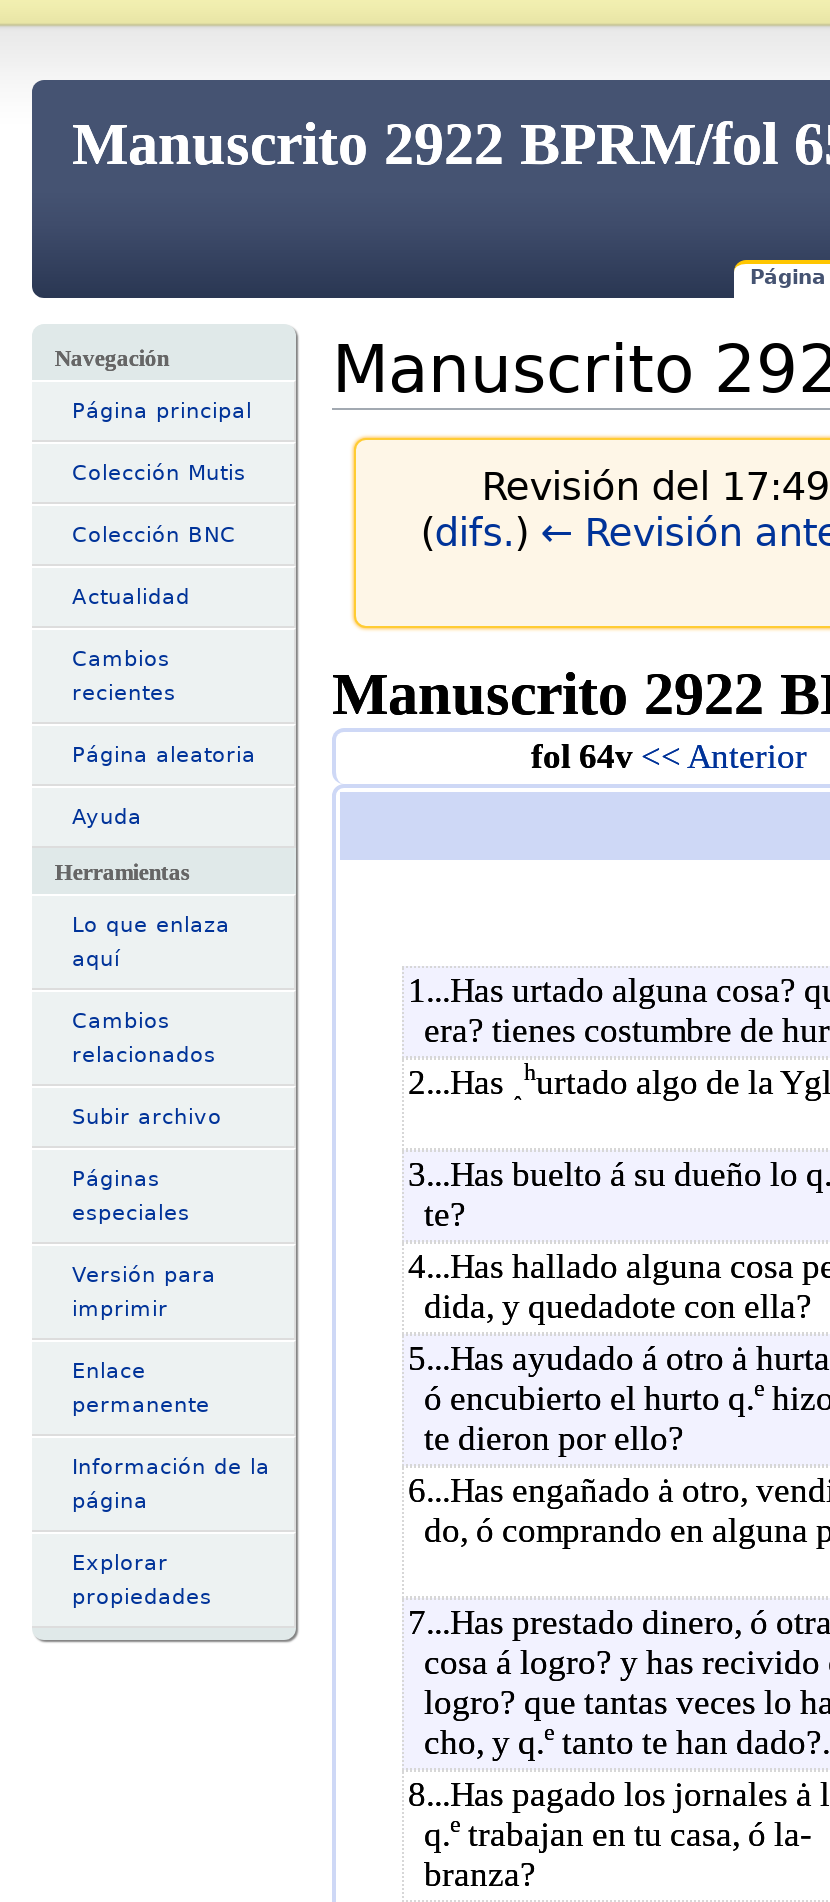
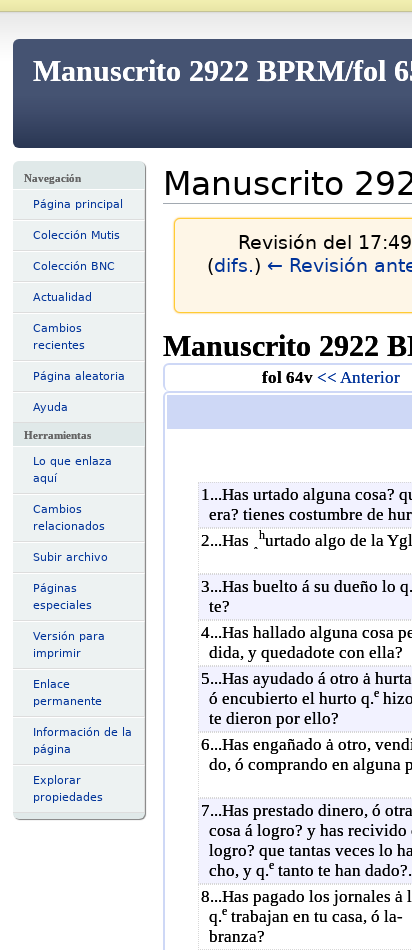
[750,266,826,288] Página -> none

